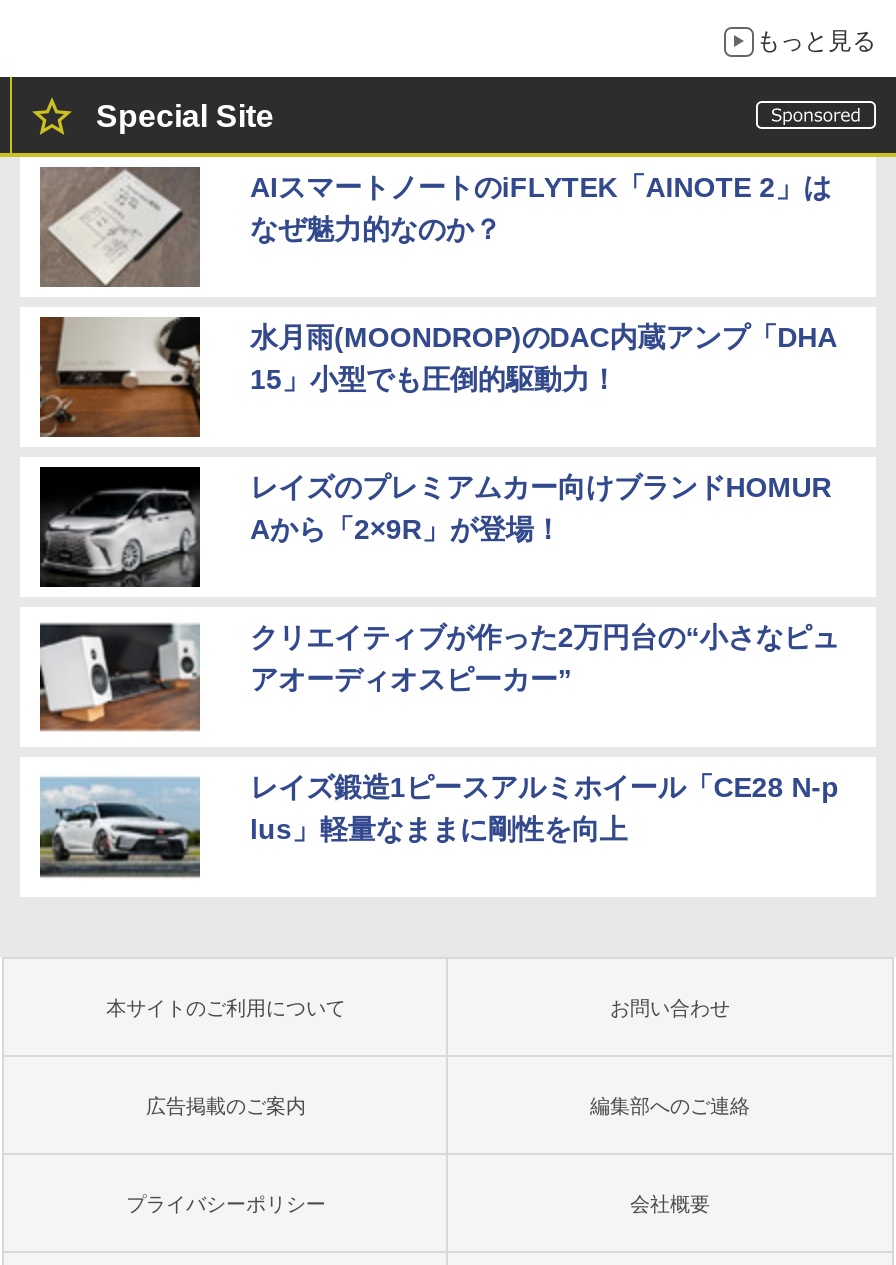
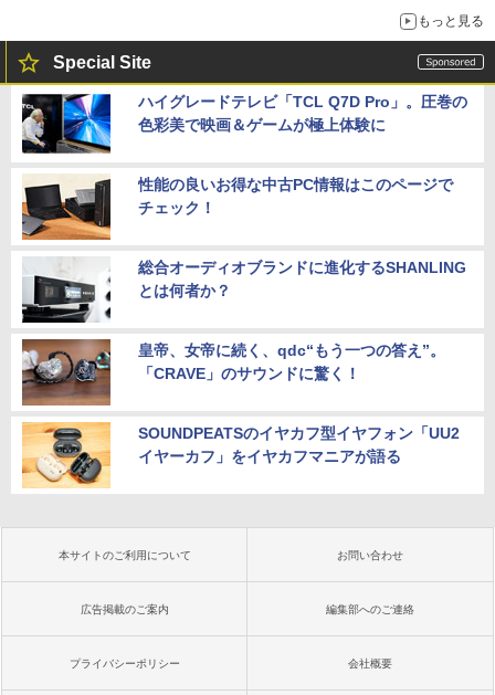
[38,165,831,289] [image] | AIスマートノートのiFLYTEK「AINOTE 2」は | なぜ魅力的なのか？ -> [21,91,467,157] [image] | ハイグレードテレビ「TCL Q7D Pro」。圧巻の | 色彩美で映画＆ゲームが極上体験に
[38,315,837,439] [image] | 水月雨(MOONDROP)のDAC内蔵アンプ「DHA | 15」小型でも圧倒的駆動力！ -> [21,173,453,241] [image] | 性能の良いお得な中古PC情報はこのページで | チェック！
[38,465,831,589] [image] | レイズのプレミアムカー向けブランドHOMUR | Aから「2×9R」が登場！ -> [22,256,466,323] [image] | 総合オーディオブランドに進化するSHANLING | とは何者か？
[38,617,839,737] [image] | クリエイティブが作った2万円台の“小さなピュ | アオーディオスピーカー” -> [21,338,445,407] [image] | 皇帝、女帝に続く、qdc“もう一つの答え”。 | 「CRAVE」のサウンドに驚く！
[38,767,839,885] [image] | レイズ鍛造1ピースアルミホイール「CE28 N-p | lus」軽量なままに剛性を向上 -> [21,421,459,489] [image] | SOUNDPEATSのイヤカフ型イヤフォン「UU2 | イヤーカフ」をイヤカフマニアが語る

